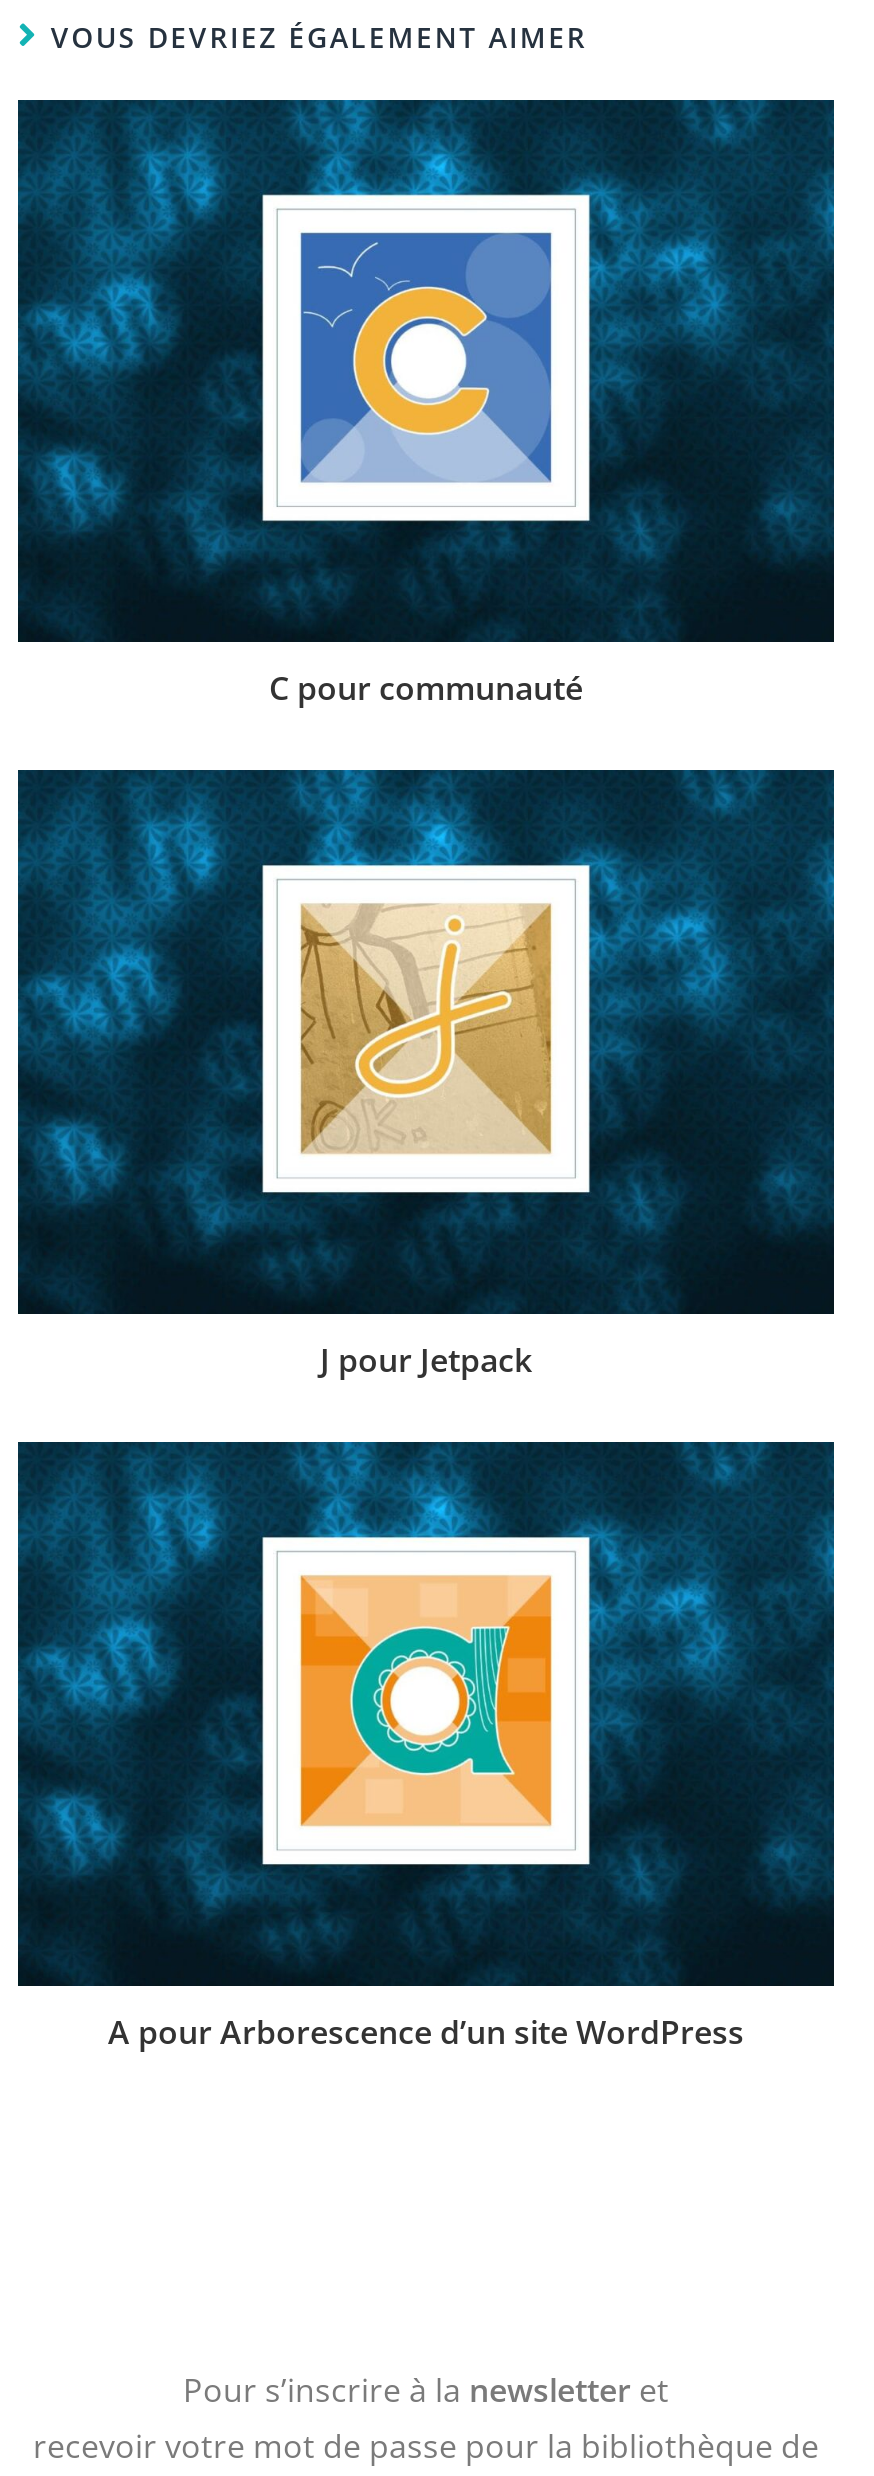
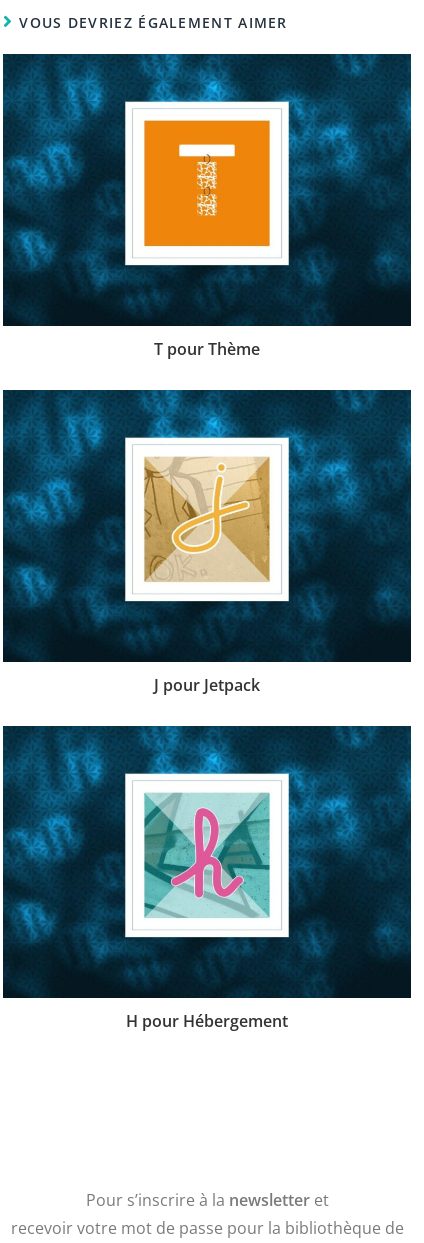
[298,231,554,483] [image] -> [143,119,271,247] [image]
[269,666,583,710] C pour communauté -> [154,338,260,360] T pour Thème
[298,1573,554,1827] [image] -> [143,792,271,919] [image]
[108,2009,744,2053] A pour Arborescence d’un site WordPress -> [126,1010,288,1032] H pour Hébergement

